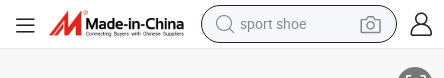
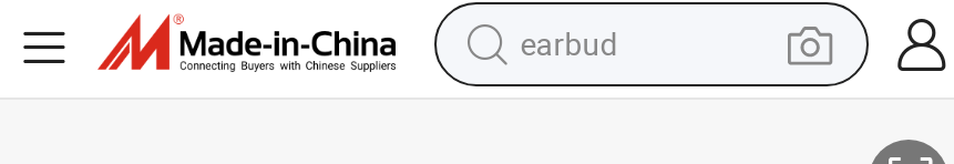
[240,14,306,33] sport shoe -> [520,21,618,64] earbud

